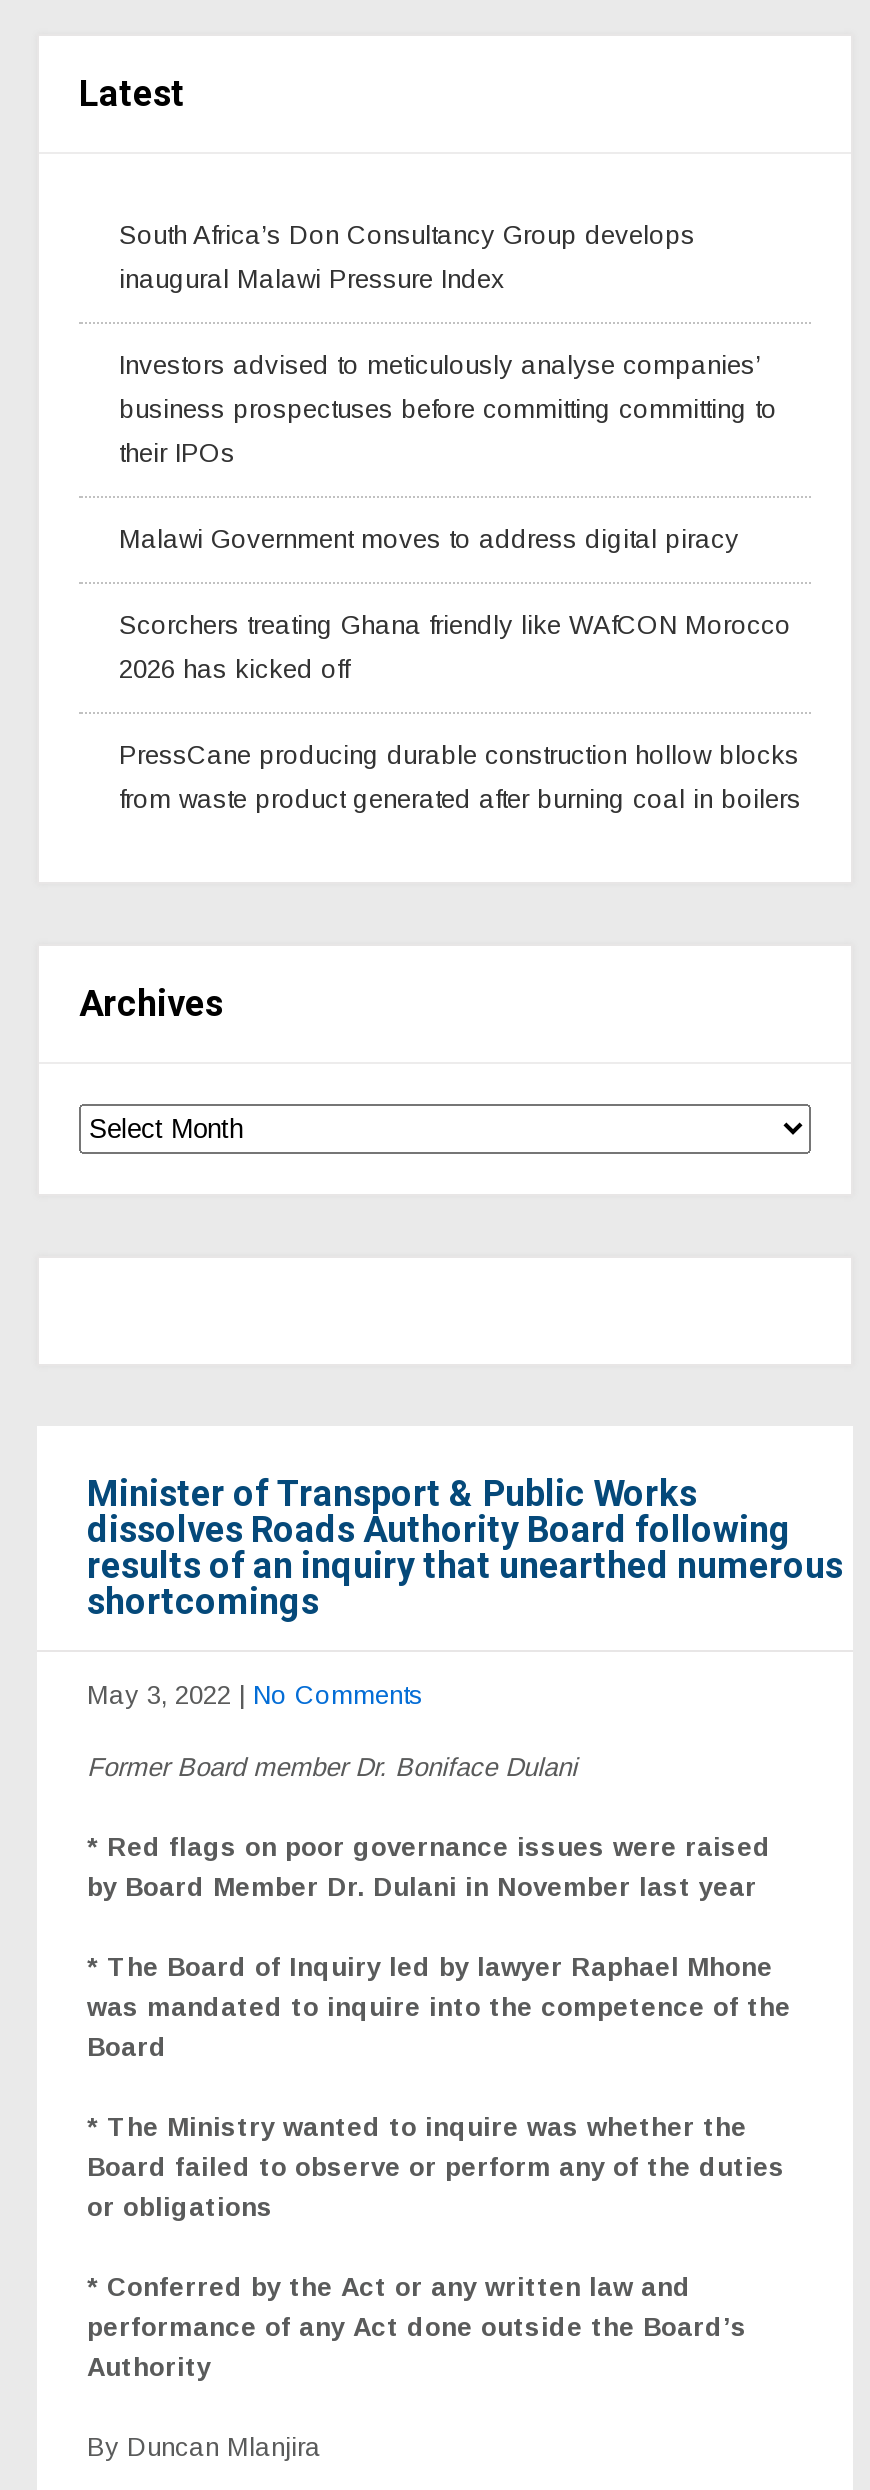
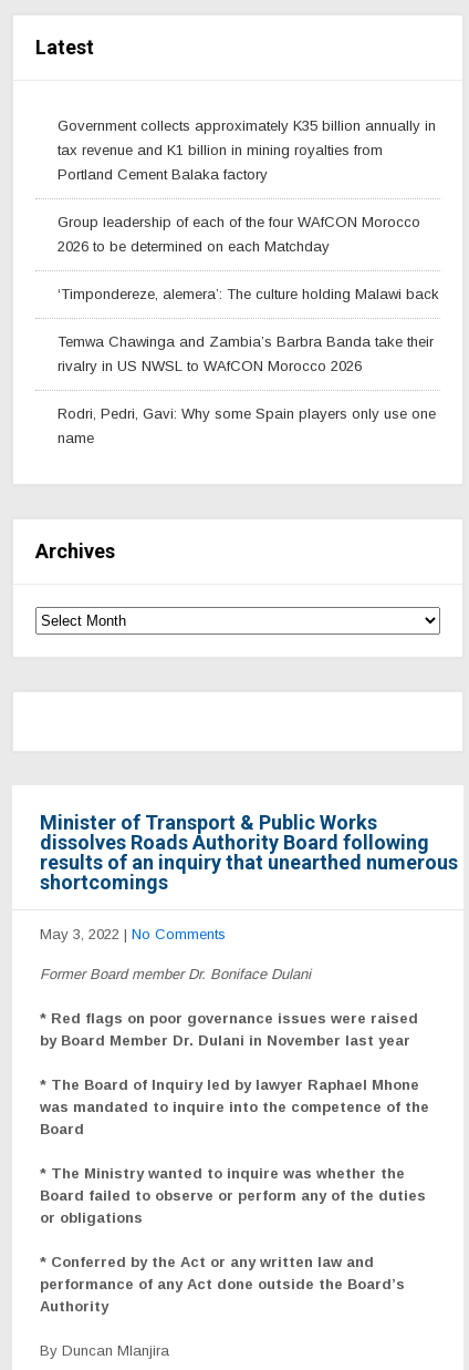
[119,220,695,250] South Africa’s Don Consultancy Group develops -> [58,117,436,134] Government collects approximately K35 billion annually in
[119,264,505,294] inaugural Malawi Pressure Index -> [58,142,383,158] tax revenue and K1 billion in mining royalties from
[119,350,761,380] Investors advised to meticulously analyse companies’ -> [58,166,268,183] Portland Cement Balaka factory
[119,394,777,424] business prospectuses before committing committing to -> [58,214,420,230] Group leadership of each of the four WAfCON Morocco
[119,438,235,468] their IPOs -> [58,238,330,255] 2026 to be determined on each Matchday
[119,524,739,554] Malawi Government moves to address digital piracy -> [58,286,439,302] ‘Timpondereze, alemera’: The culture holding Malawi back
[119,610,791,640] Scorchers treating Ghana friendly like WAfCON Morocco -> [58,333,434,350] Temwa Chawinga and Zambia’s Barbra Banda take their
[119,654,349,684] 2026 has kicked off -> [58,358,362,374] rivalry in US NWSL to WAfCON Morocco 2026
[119,740,799,770] PressCane producing durable construction hollow blocks -> [58,405,436,422] Rodri, Pedri, Gavi: Why some Spain players only use one
[119,784,801,814] from waste product generated after burning coal in boilers -> [58,430,94,446] name

